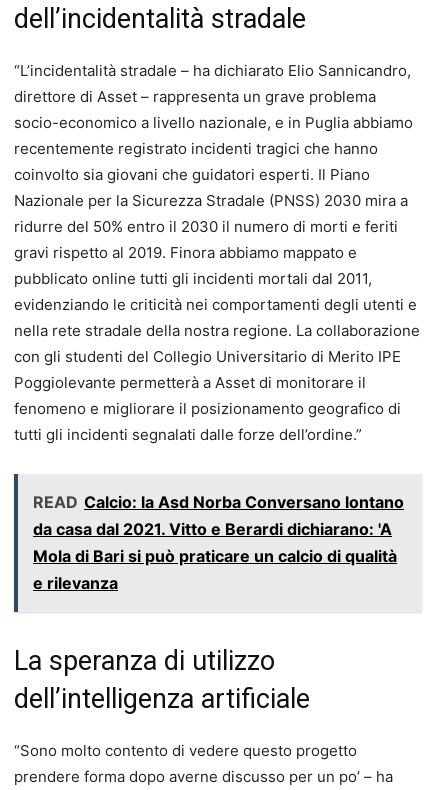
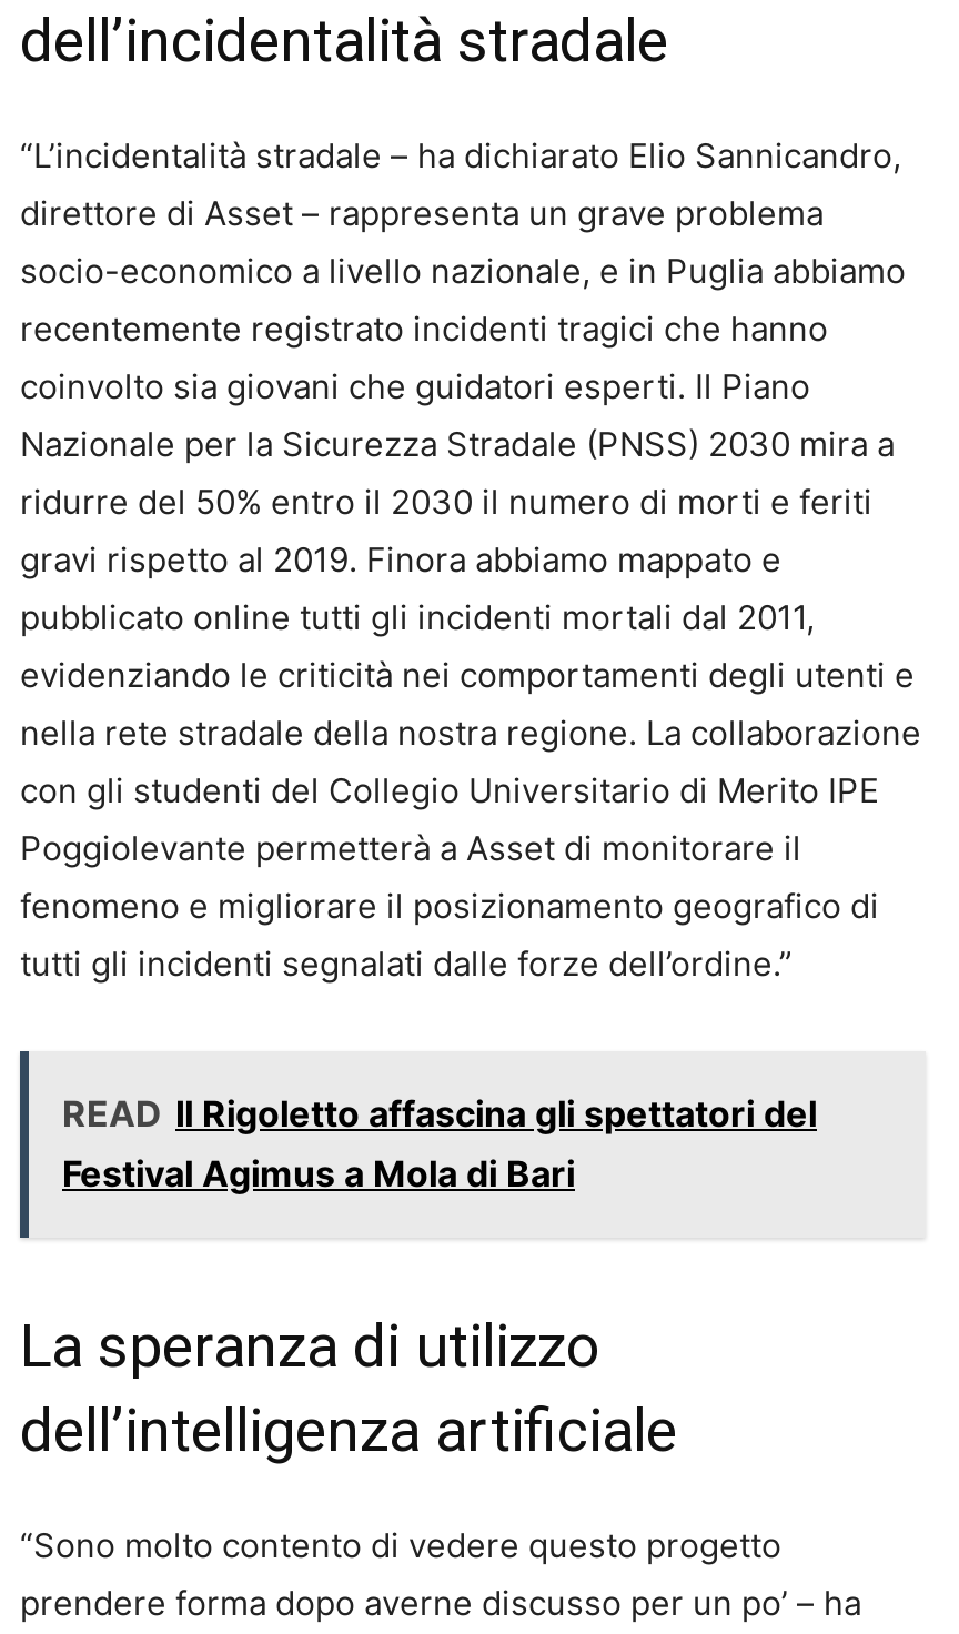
[33,492,404,593] READ Calcio: la Asd Norba Conversano lontano | da casa dal 2021. Vitto e Berardi dichiarano: 'A | Mola di Bari si può praticare un calcio di qualità | e rilevanza -> [62,1092,817,1196] READ Il Rigoletto affascina gli spettatori del | Festival Agimus a Mola di Bari

